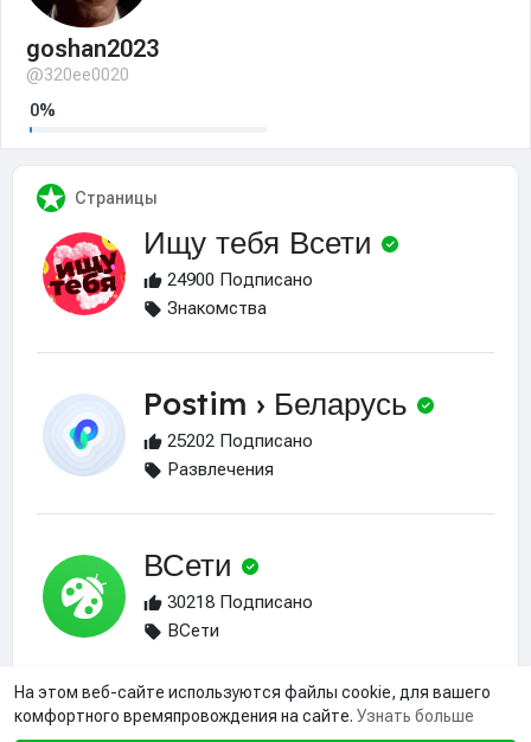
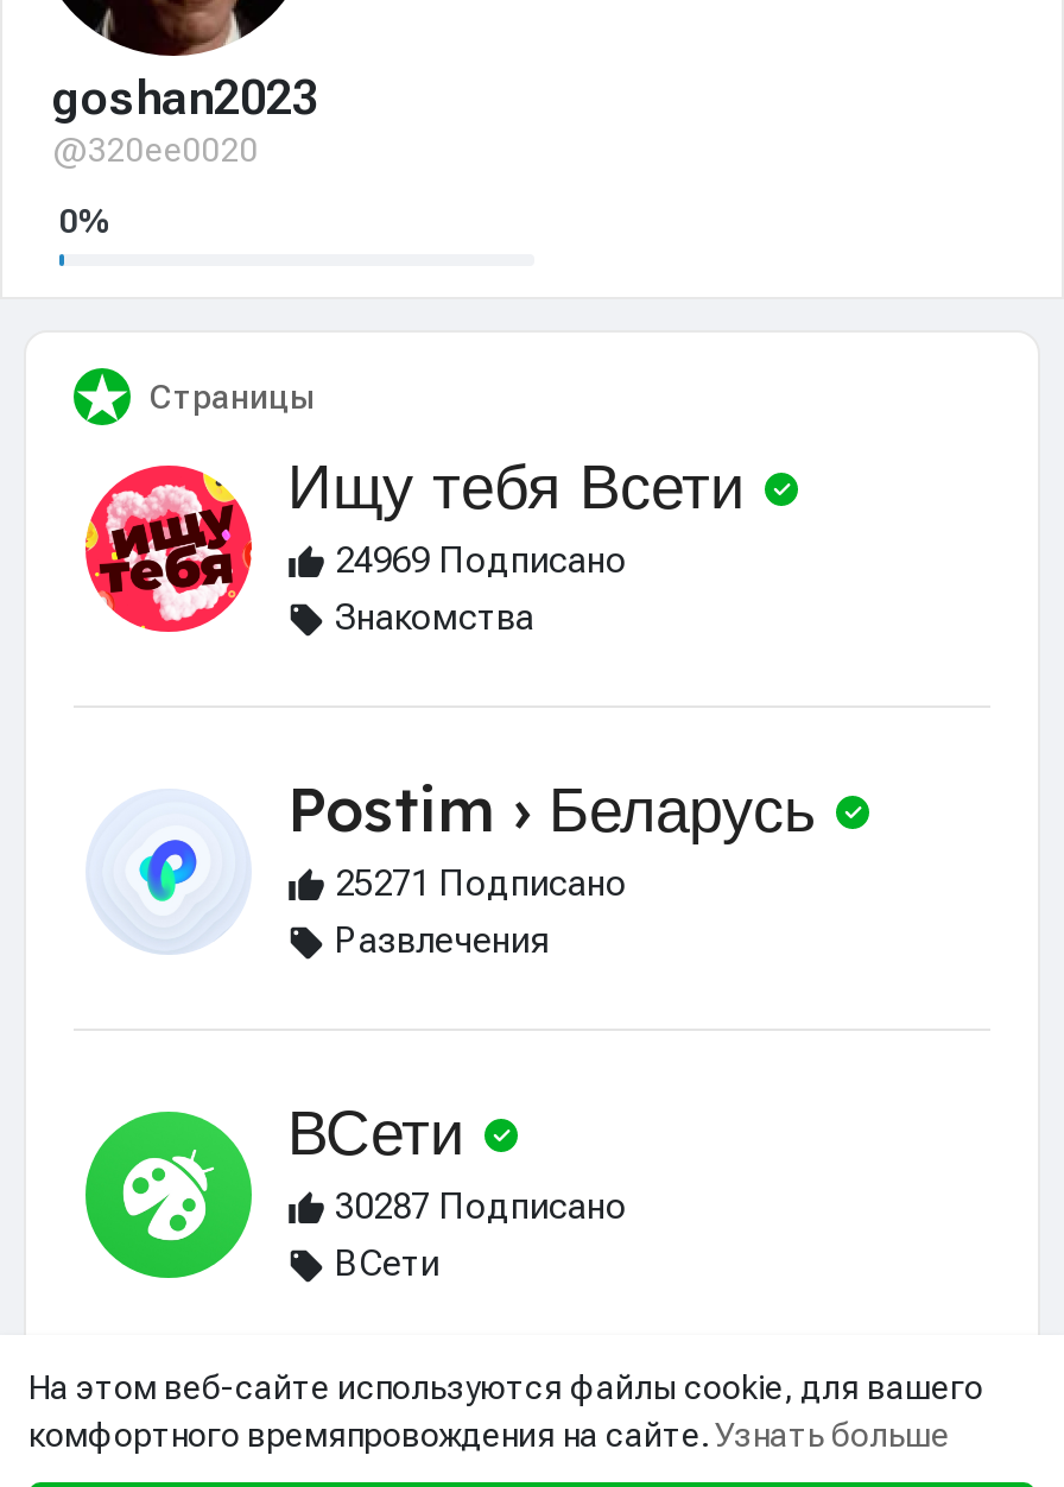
[162,269,313,290] 24900 Подписано -> [325,539,627,582] 24969 Подписано
[162,430,313,452] 25202 Подписано -> [325,862,627,905] 25271 Подписано
[162,591,313,613] 30218 Подписано -> [325,1185,627,1228] 30287 Подписано

